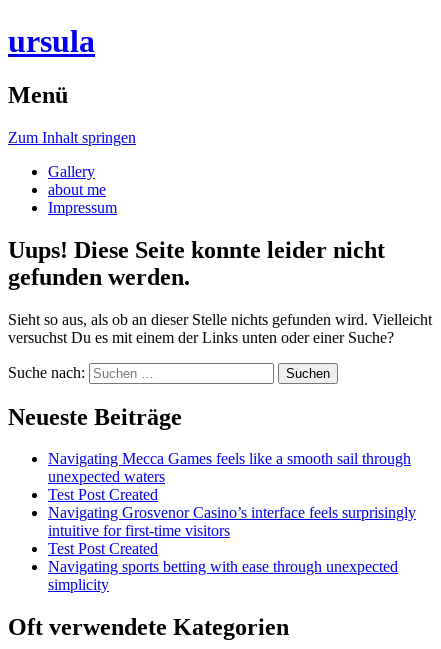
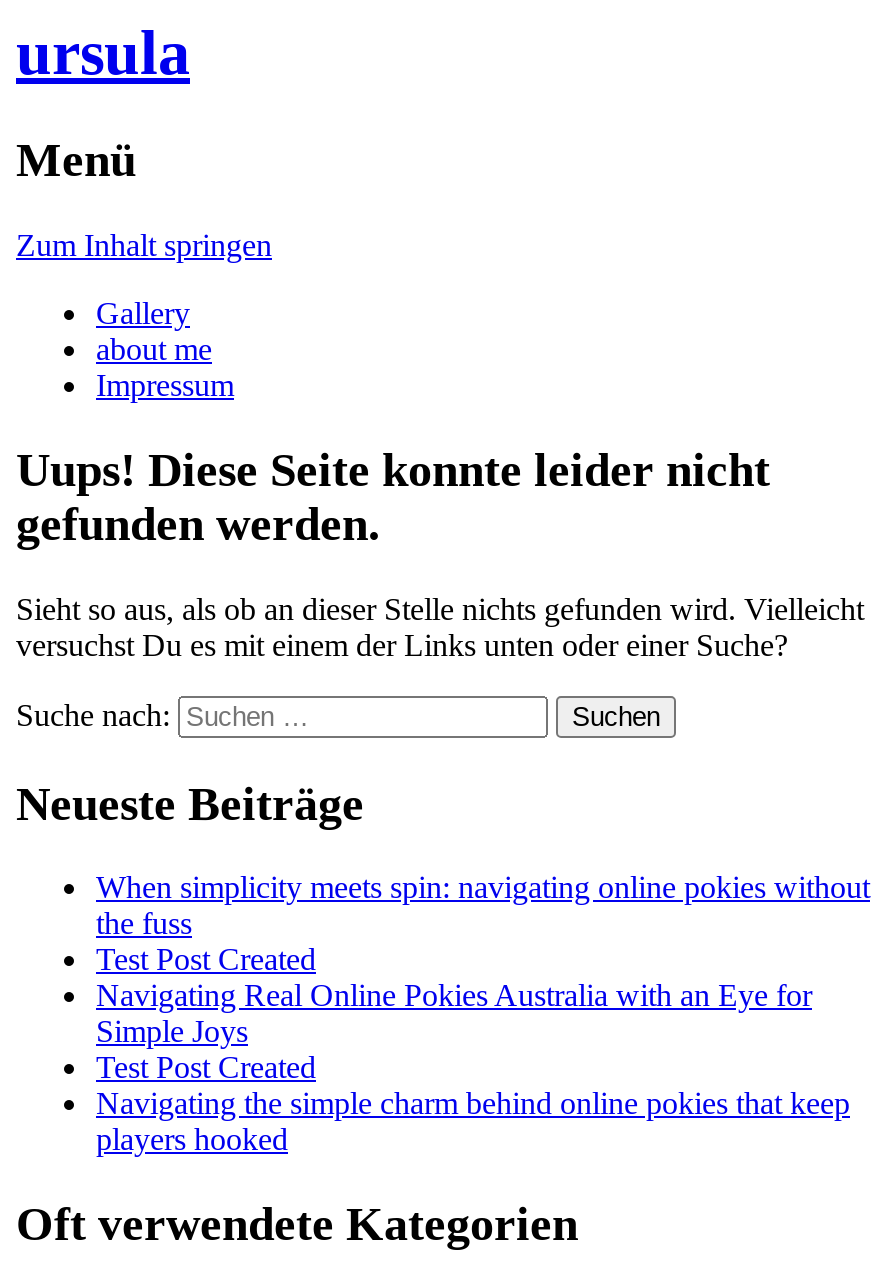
[48,450,411,485] Navigating Mecca Games feels like a smooth sail through | unexpected waters -> [96,871,870,941] When simplicity meets spin: navigating online pokies without | the fuss
[48,504,416,539] Navigating Grosvenor Casino’s interface feels surprisingly | intuitive for first-time visitors -> [96,979,812,1049] Navigating Real Online Pokies Australia with an Eye for | Simple Joys
[48,558,398,593] Navigating sports betting with ease through unexpected | simplicity -> [96,1087,850,1157] Navigating the simple charm behind online pokies that keep | players hooked

